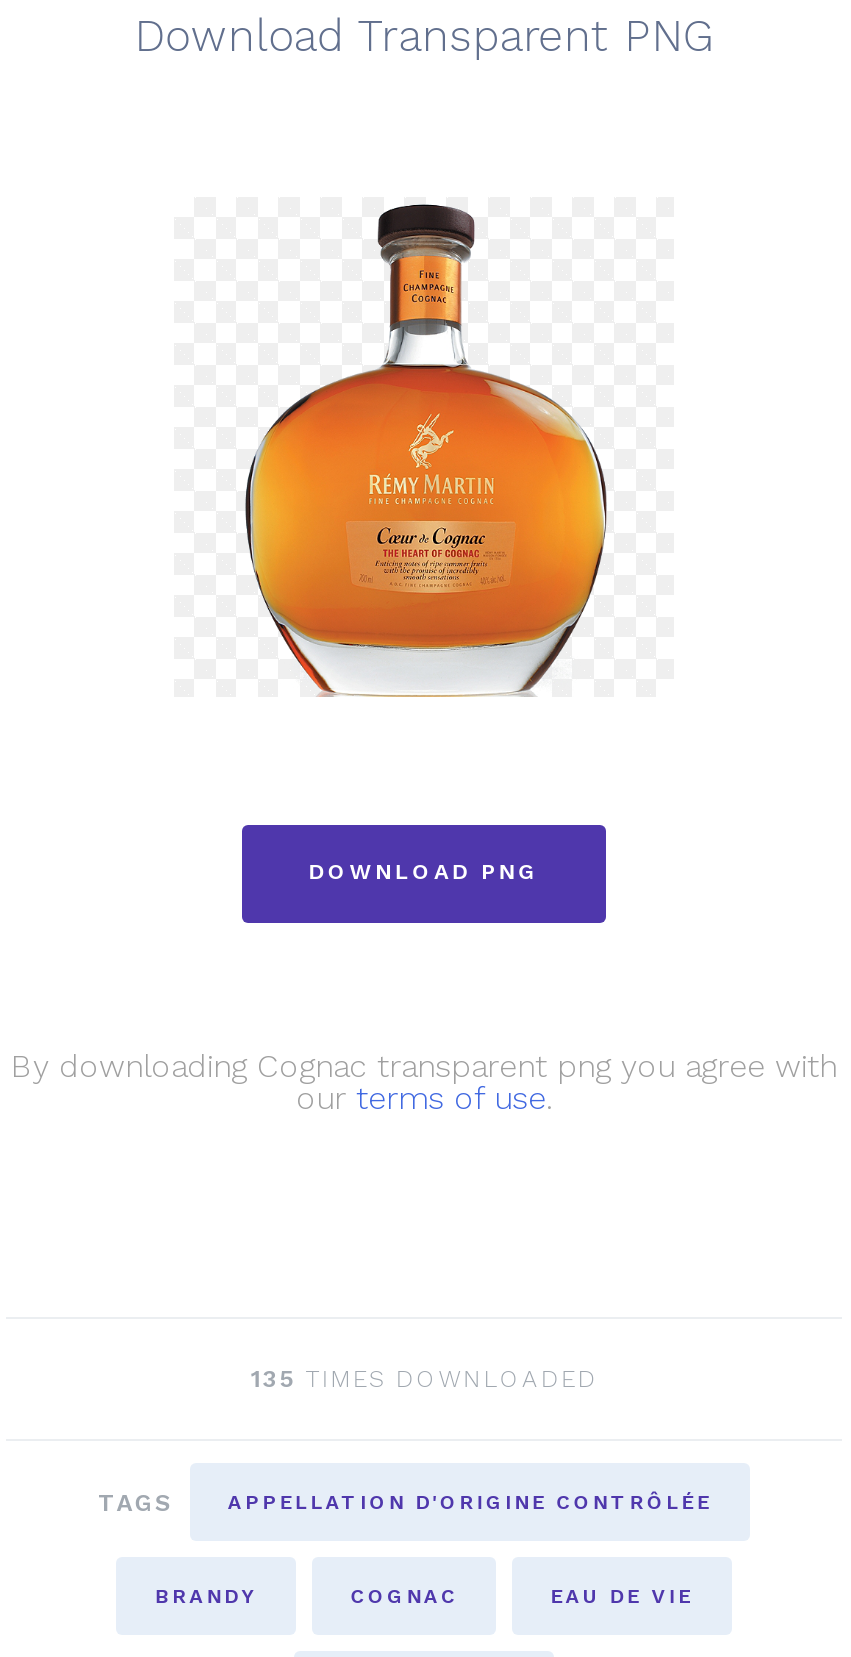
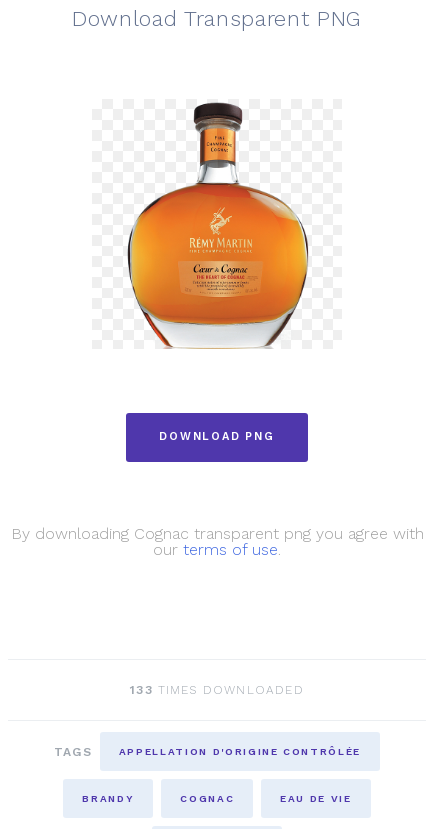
[250,1366,598,1394] 135 TIMES DOWNLOADED -> [130,683,304,697] 133 TIMES DOWNLOADED

